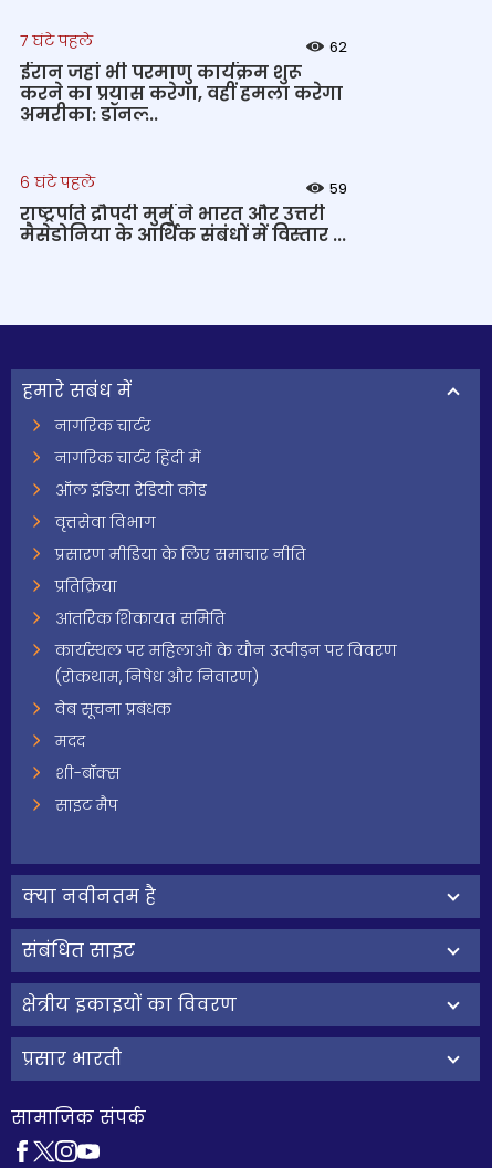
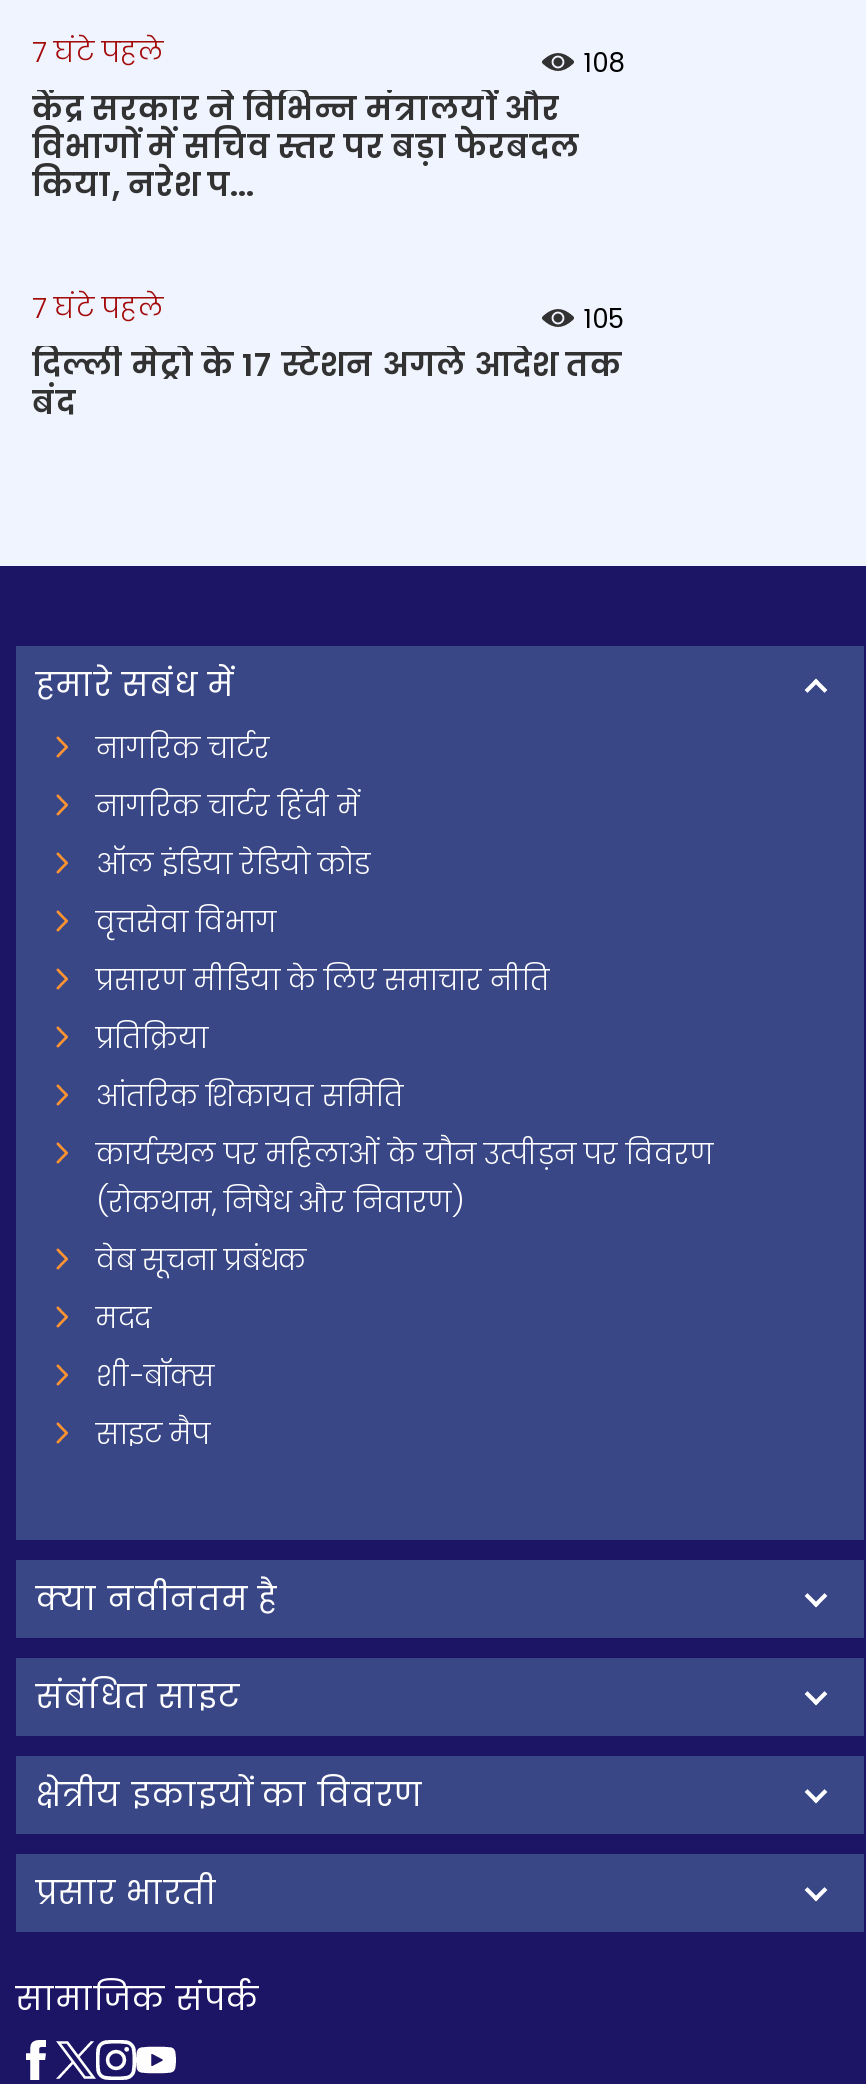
[20,36,347,127] 62 | ईरान जहां भी परमाणु कार्यक्रम शुरू | करने का प्रयास करेगा, वहीं हमला करेगा | अमरीका: डॉनल्‍... -> [32,43,624,208] 108 | केंद्र सरकार ने विभिन्न मंत्रालयों और | विभागों में सचिव स्तर पर बड़ा फेरबदल | किया, नरेश प...
[20,171,347,248] 6 घंटे पहले | 59 | राष्‍ट्रपति द्रौपदी मुर्मु ने भारत और उत्तरी | मैसेडोनिया के आर्थिक संबंधों में विस्‍तार ... -> [32,288,624,426] 7 घंटे पहले | 105 | दिल्ली मेट्रो के 17 स्टेशन अगले आदेश तक | बंद

